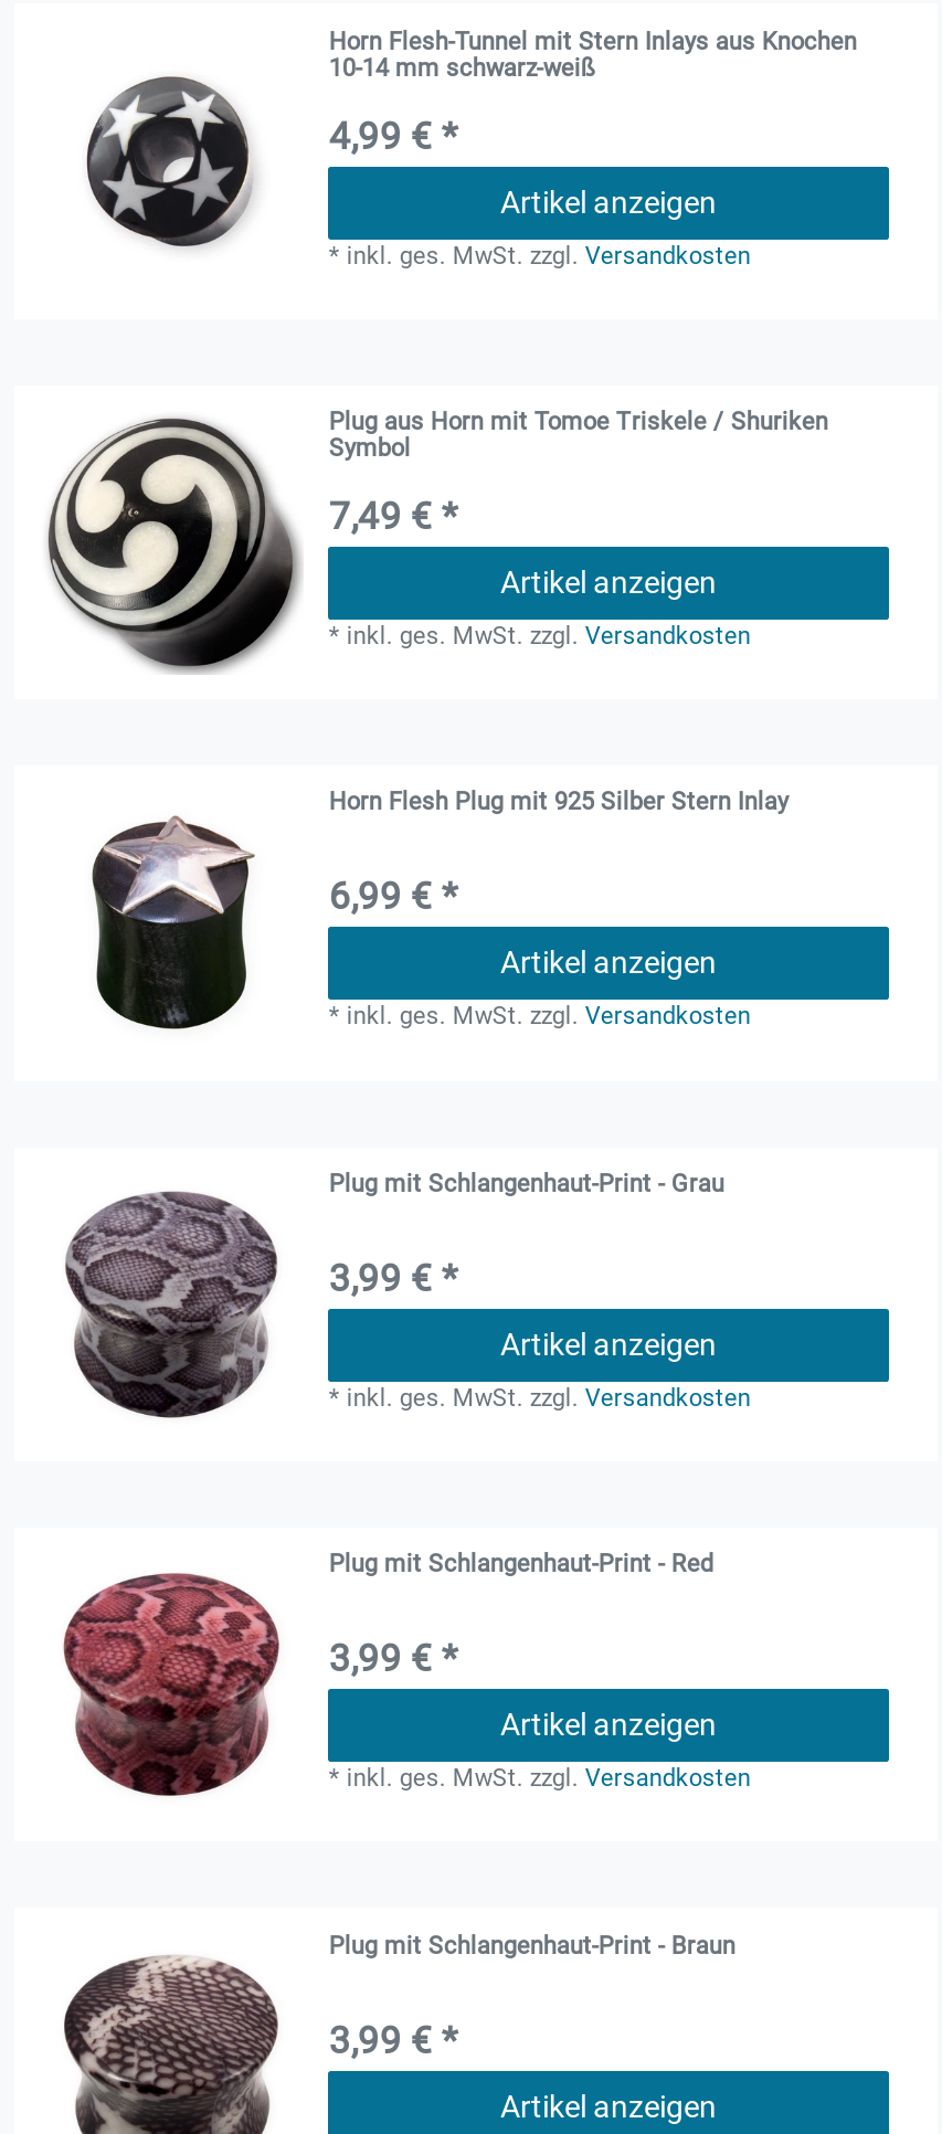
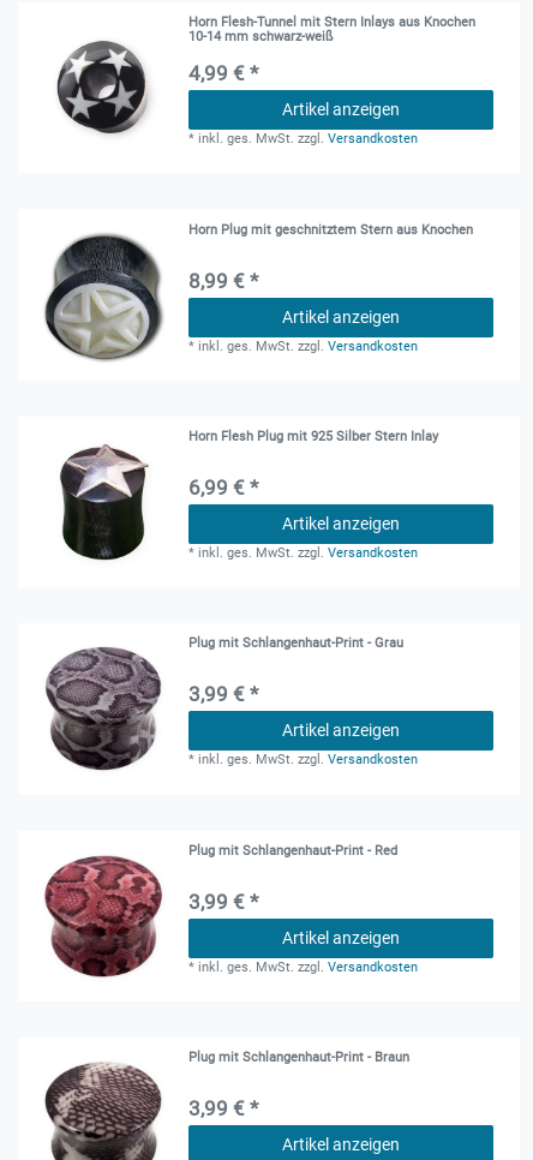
[45,408,828,674] [image] | Plug aus Horn mit Tomoe Triskele / Shuriken | Symbol -> [36,222,473,365] [image] | Horn Plug mit geschnitztem Stern aus Knochen
[329,494,457,538] 7,49 € * -> [189,269,259,293] 8,99 € *

